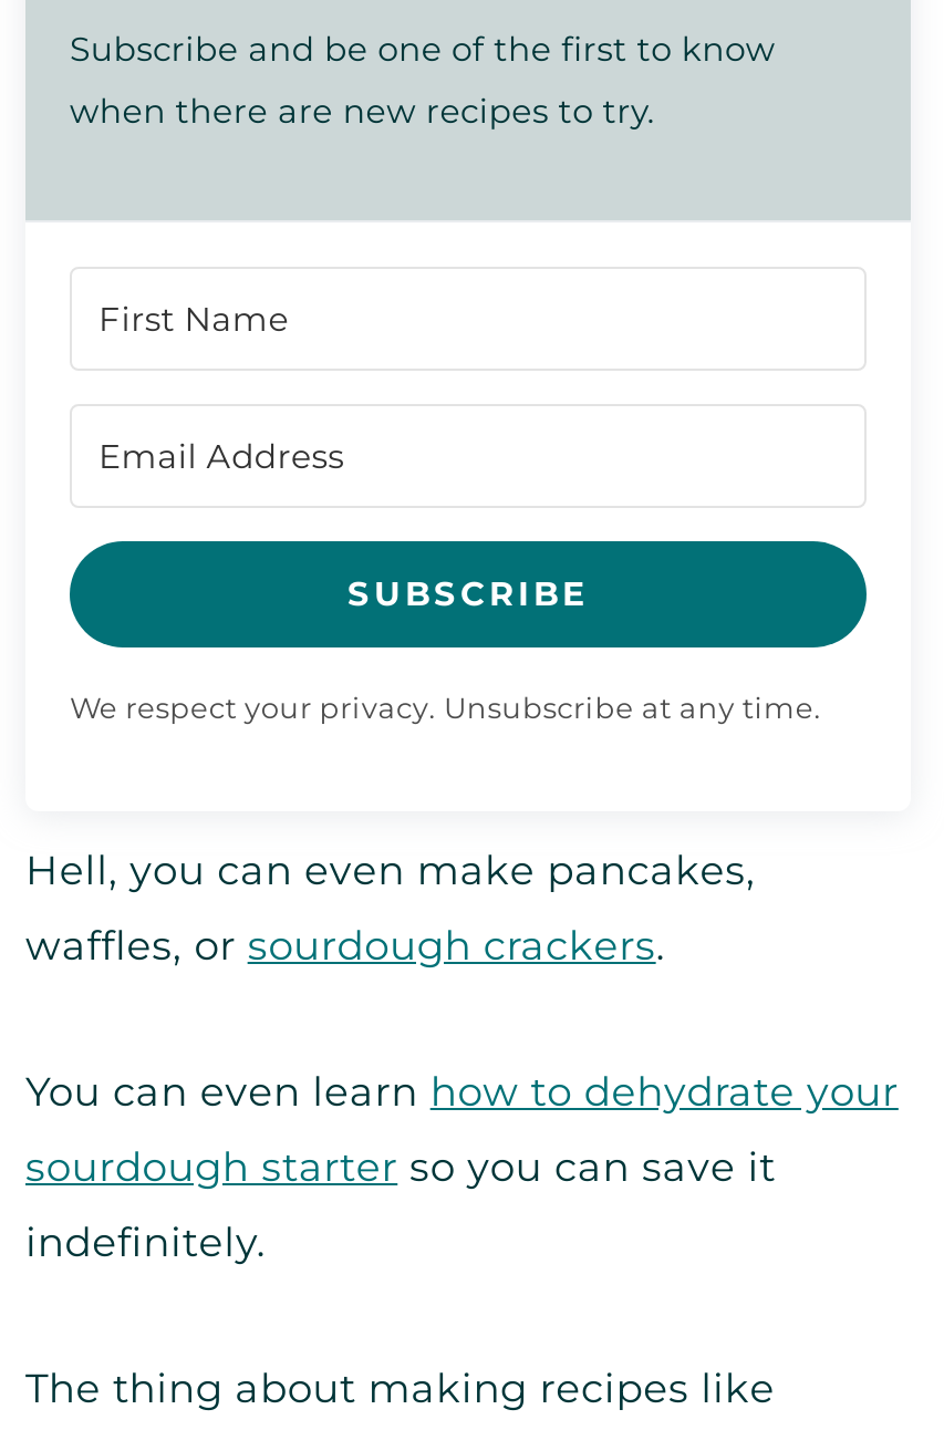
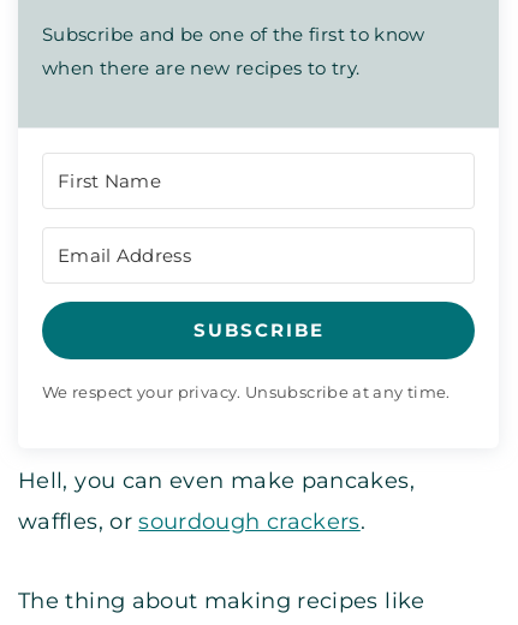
[25,1069,898,1268] You can even learn how to dehydrate your | sourdough starter so you can save it | indefinitely. -> none

